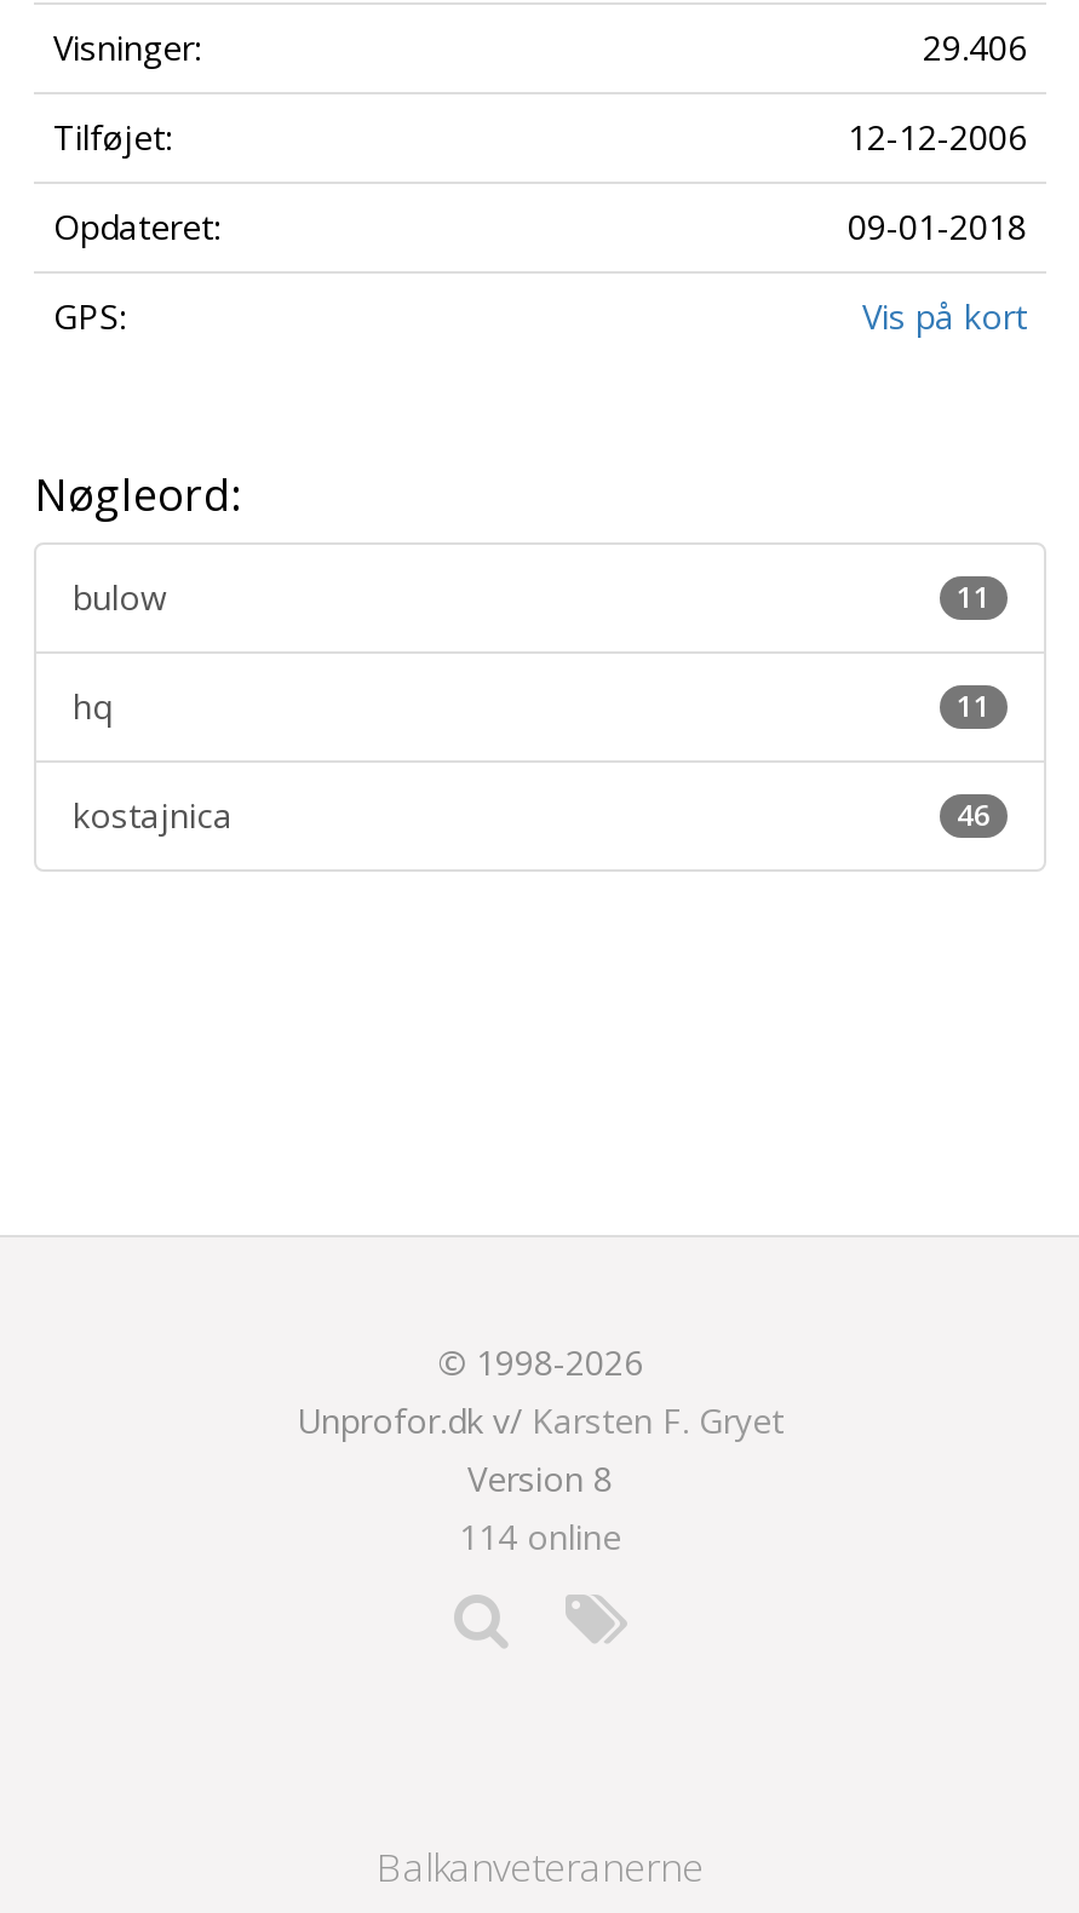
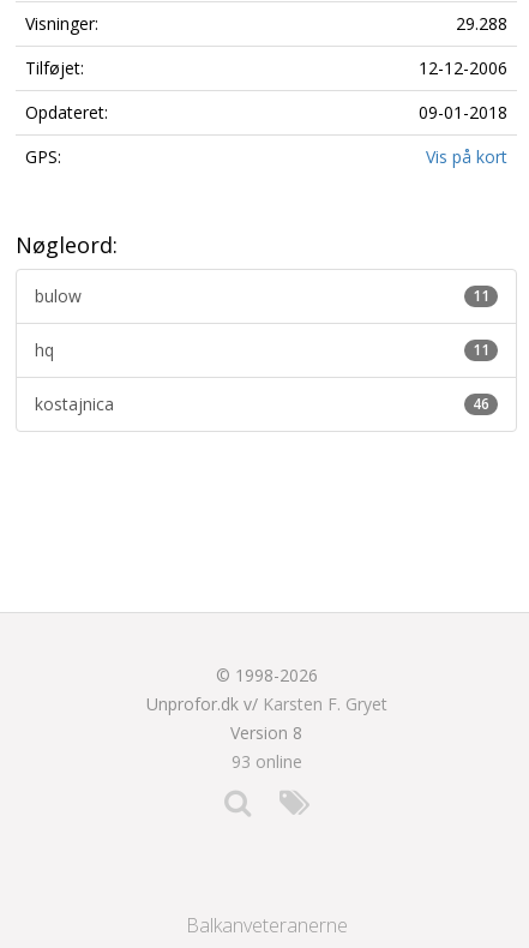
[923,23,1027,69] 29.406 -> [456,11,507,34] 29.288
[459,1512,621,1558] 114 online -> [231,749,302,772] 93 online

